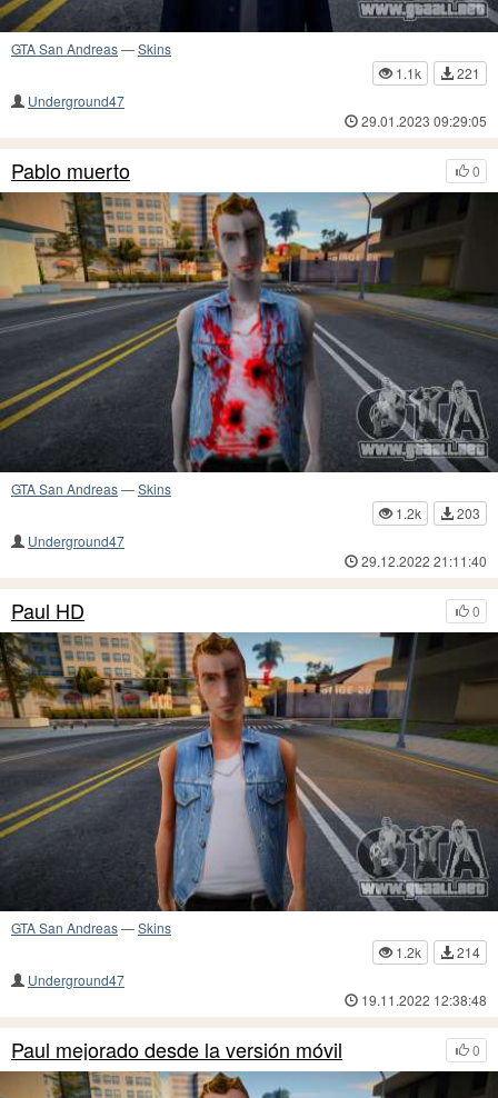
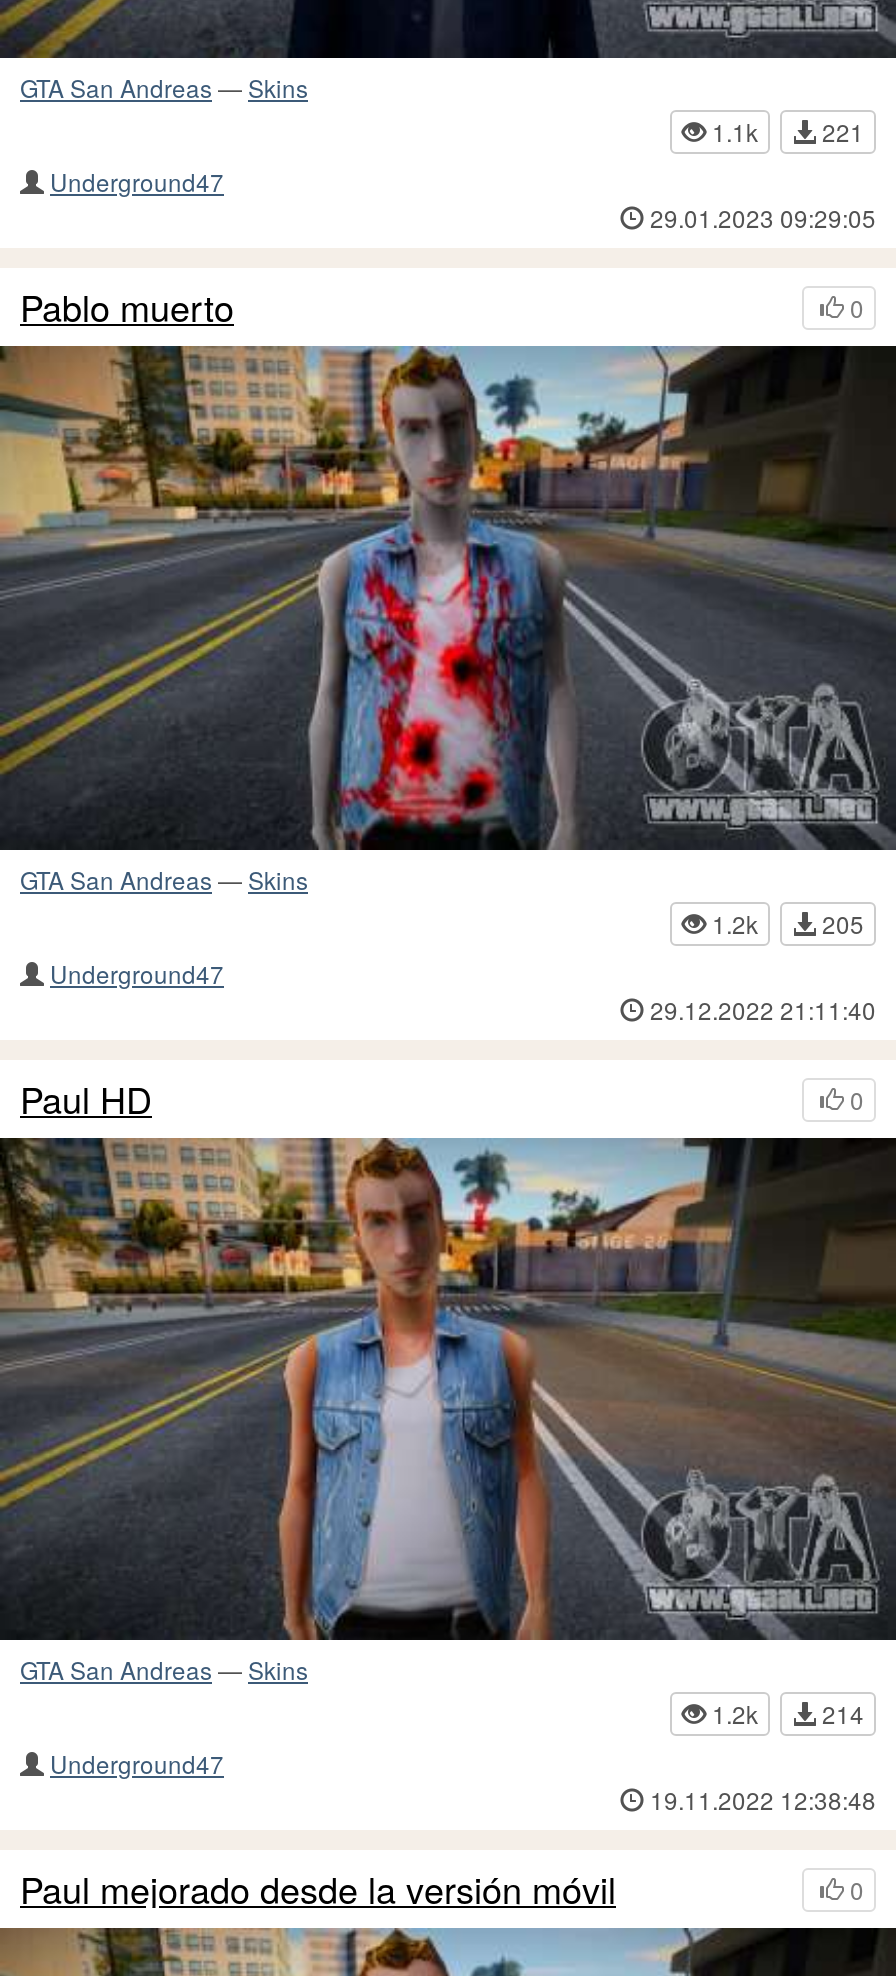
[396,503,480,522] 1.2k 203 -> [712,905,864,939] 1.2k 205

